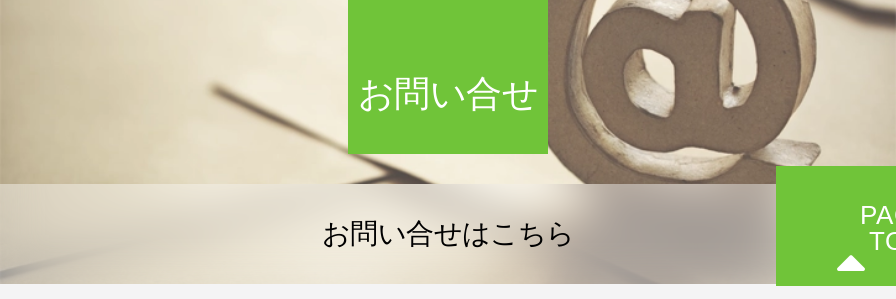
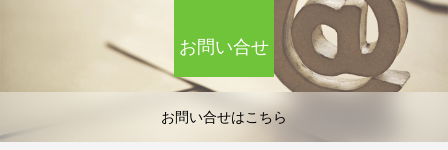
[774,164,890,288] [image] -> [388,83,445,143] [image]

